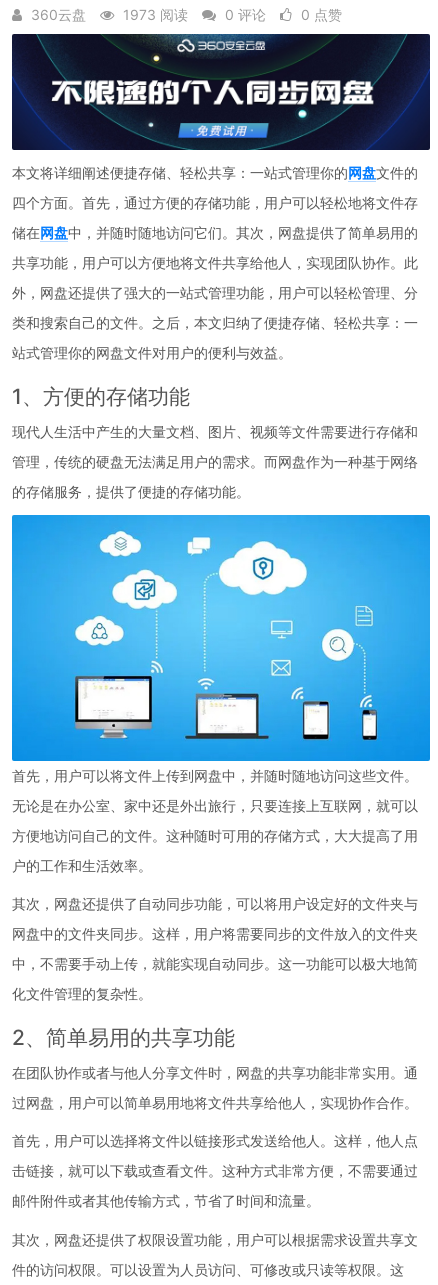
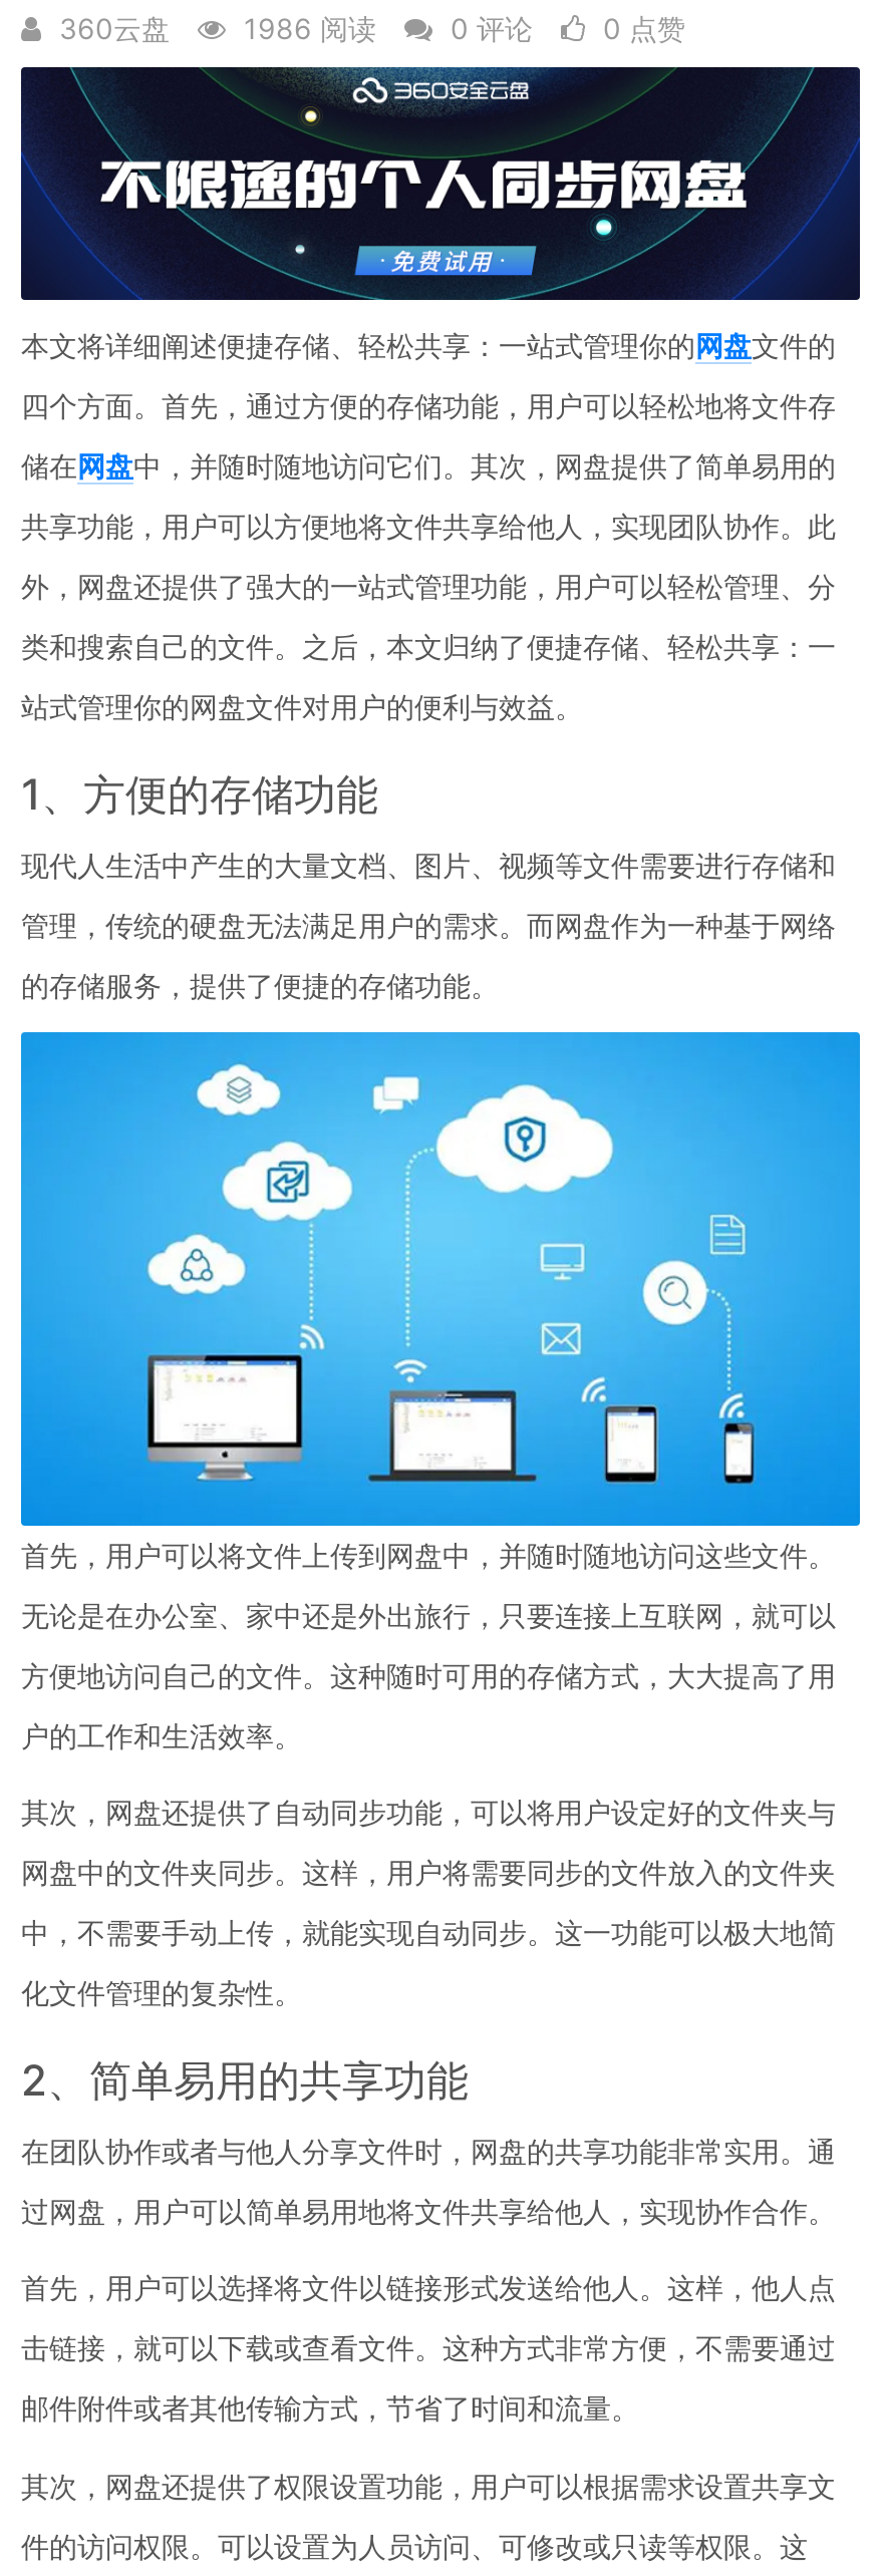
[27,6,342,23] 360云盘 1973 阅读 0 评论 0 点赞 -> [51,11,685,45] 360云盘 1986 阅读 0 评论 0 点赞

